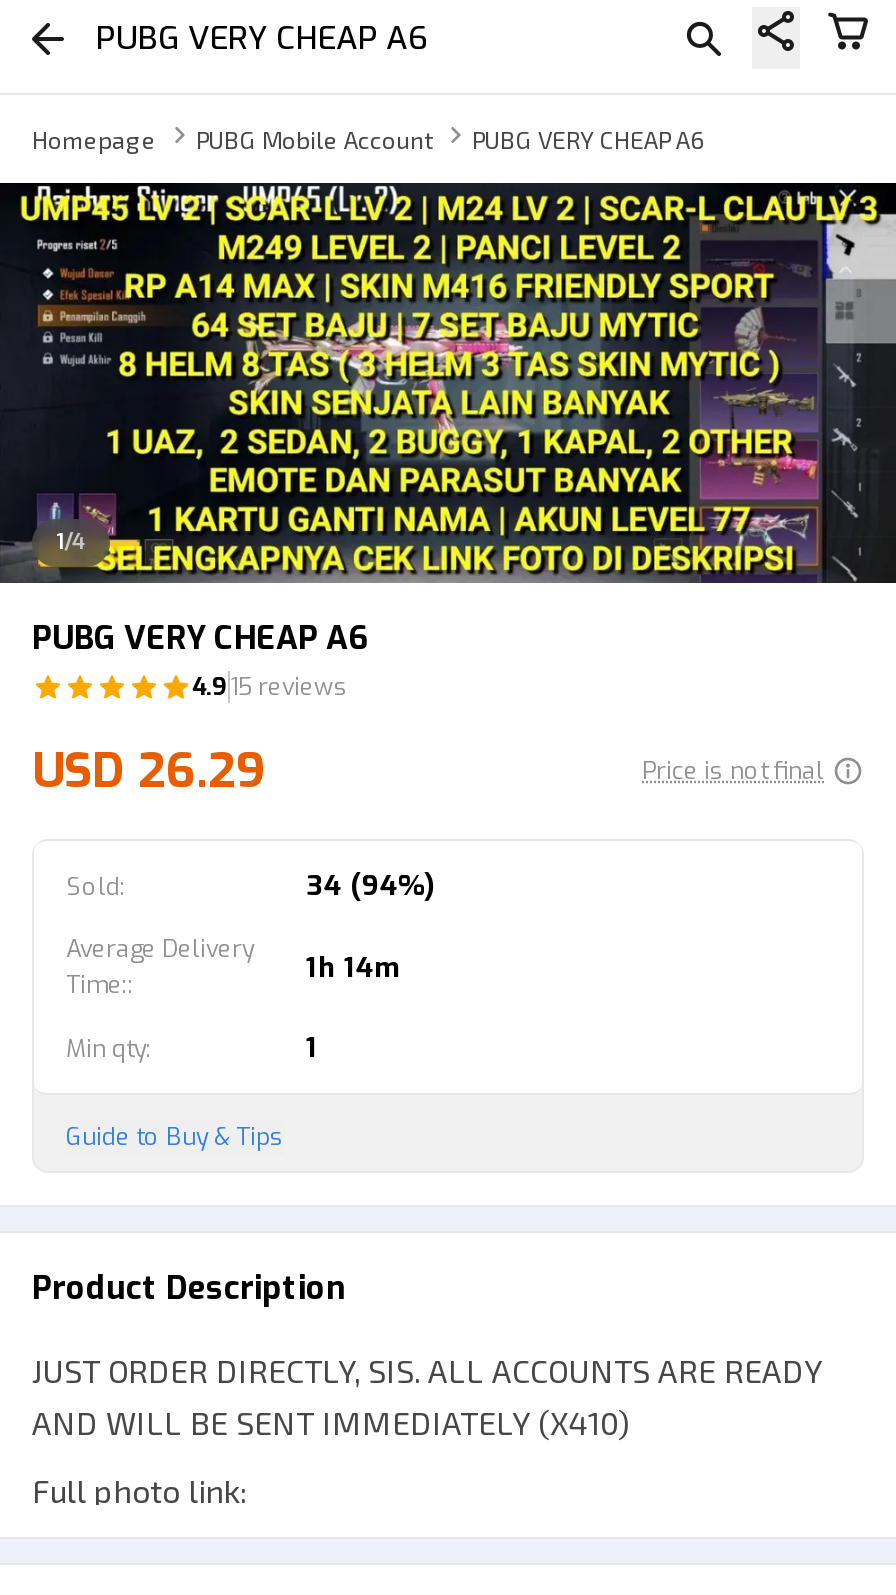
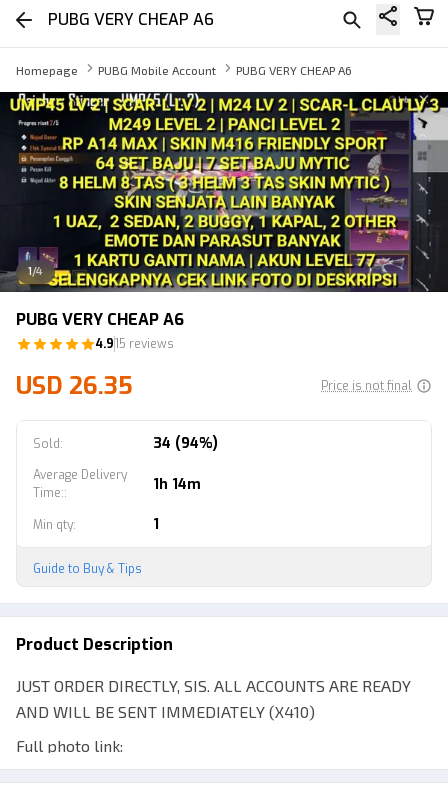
[32,739,266,803] USD 26.29 -> [16,370,133,402] USD 26.35

